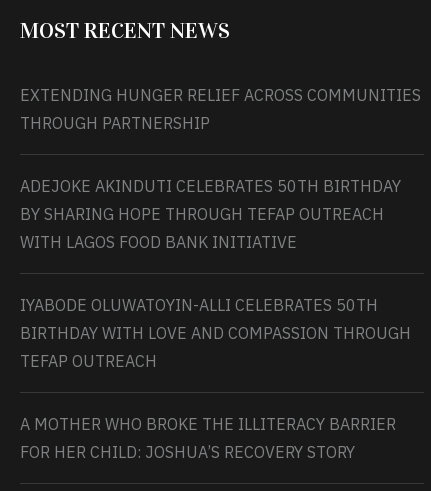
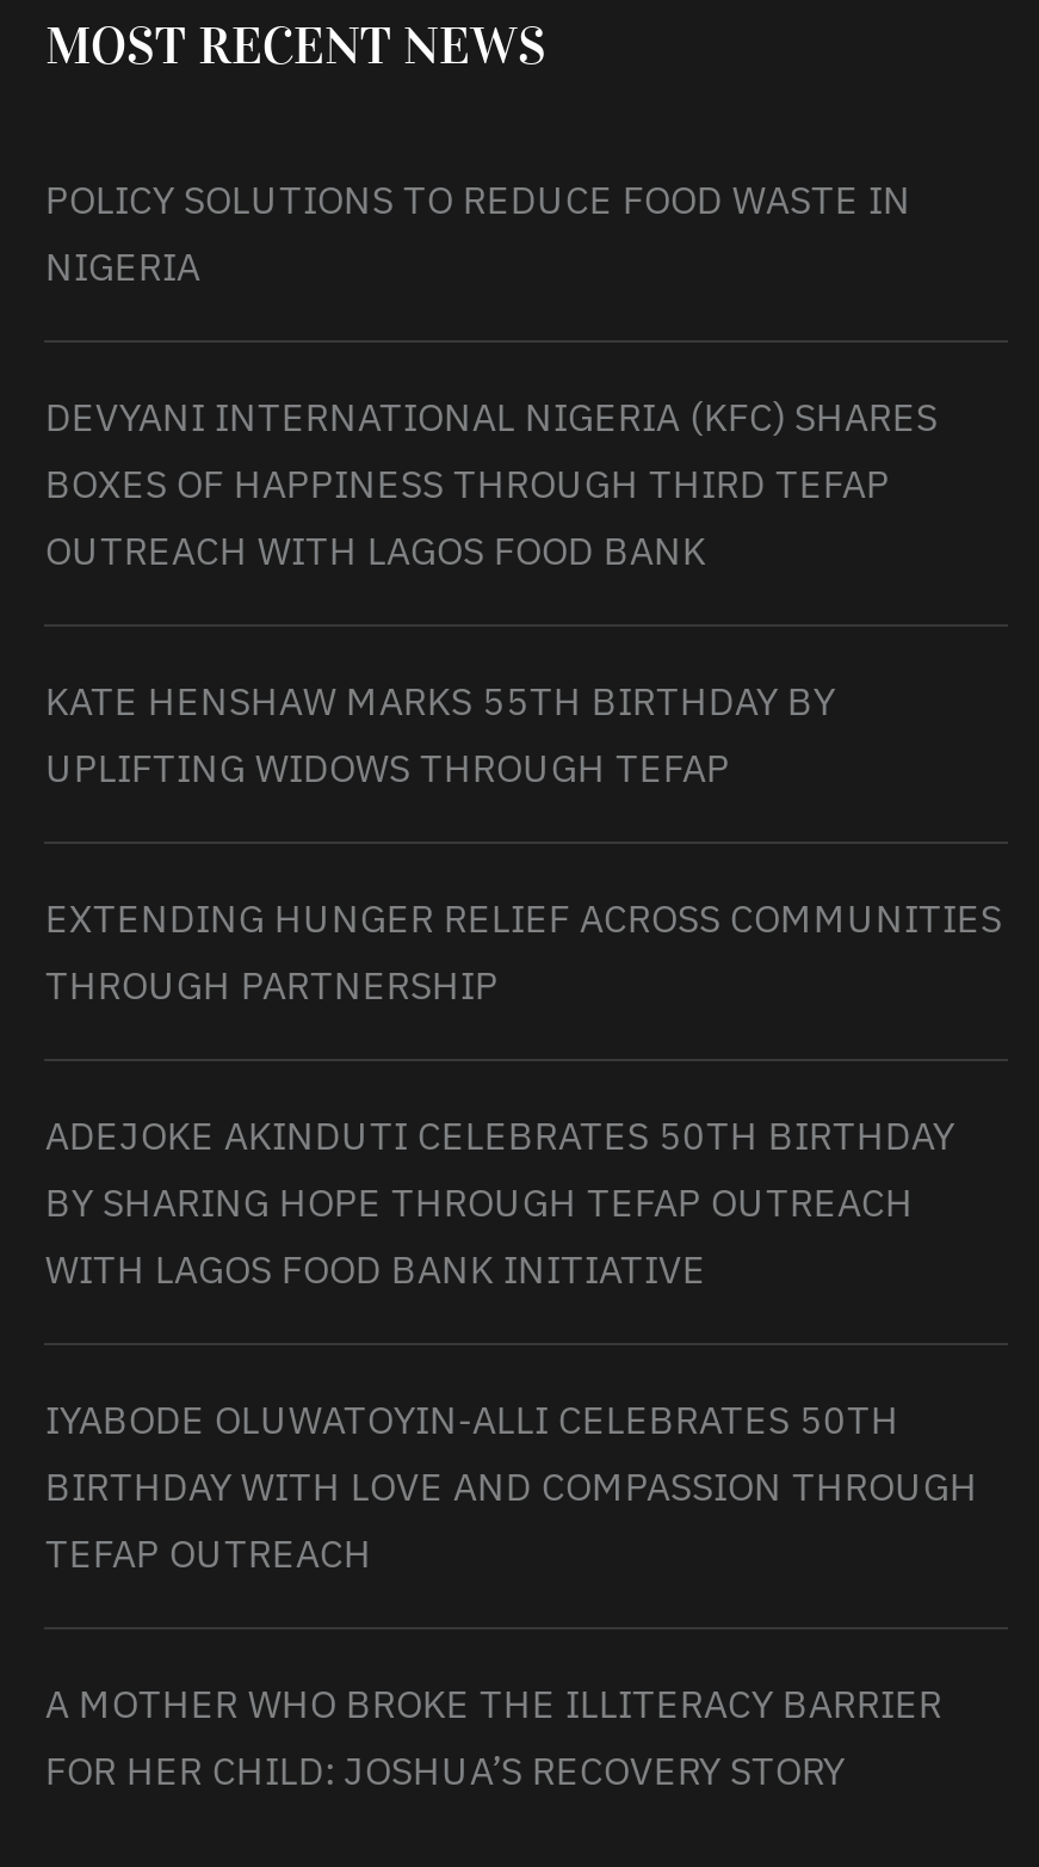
none -> [45,174,937,790] POLICY SOLUTIONS TO REDUCE FOOD WASTE IN | NIGERIA | DEVYANI INTERNATIONAL NIGERIA (KFC) SHARES | BOXES OF HAPPINESS THROUGH THIRD TEFAP | OUTREACH WITH LAGOS FOOD BANK | KATE HENSHAW MARKS 55TH BIRTHDAY BY | UPLIFTING WIDOWS THROUGH TEFAP

